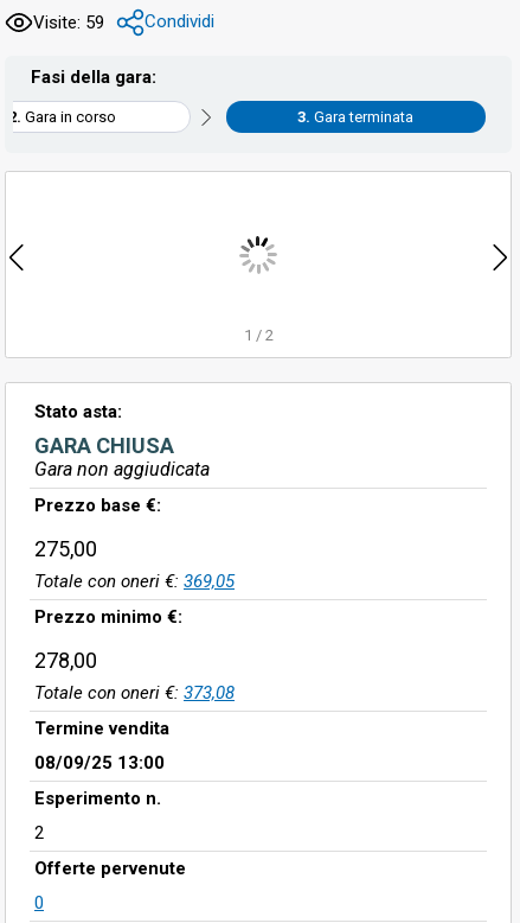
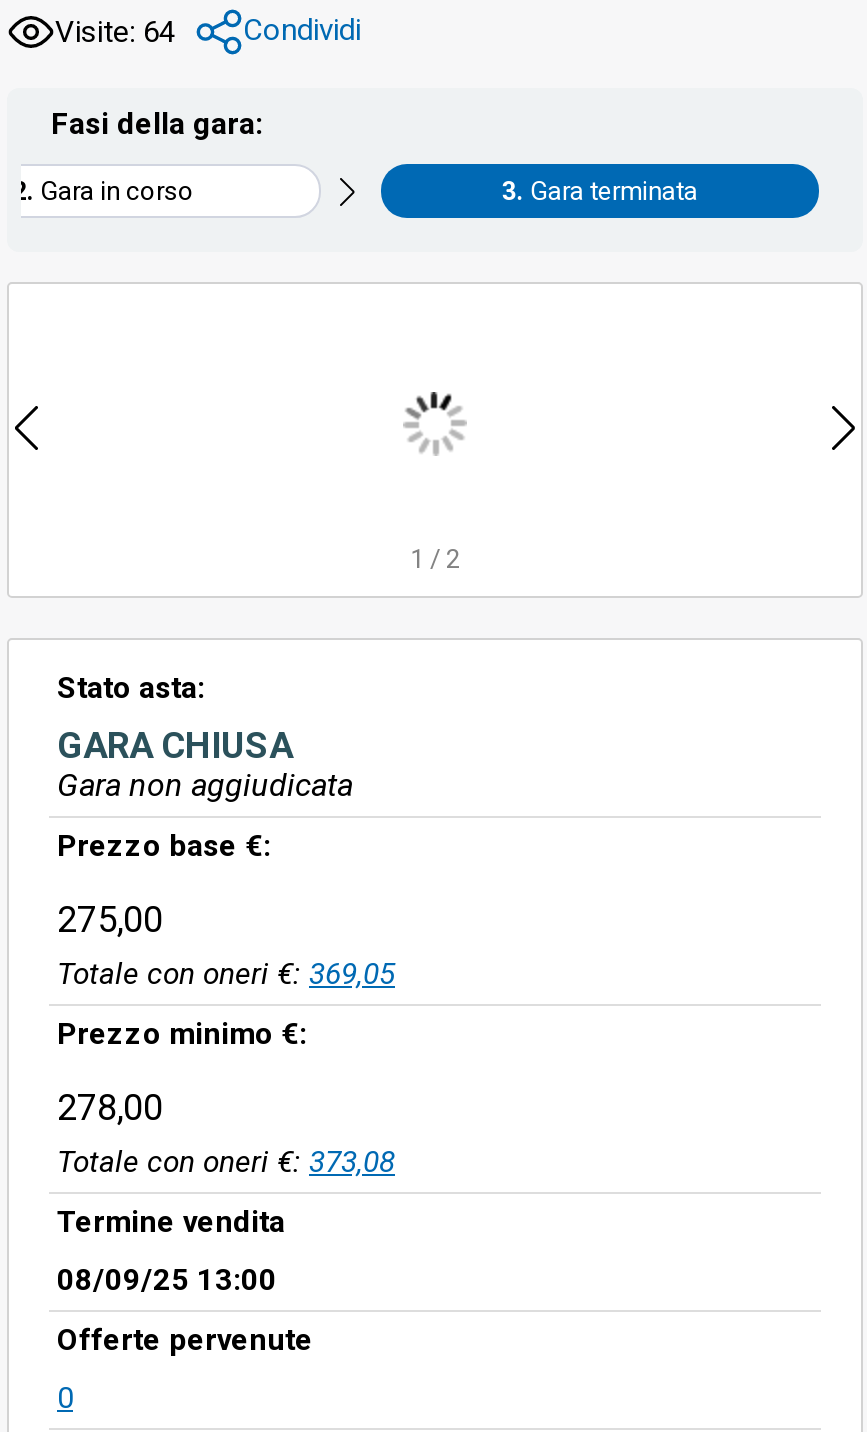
[33,11,214,33] Visite: 59 Condividi -> [55,12,361,49] Visite: 64 Condividi
[34,788,161,844] Esperimento n. | 2 -> none

